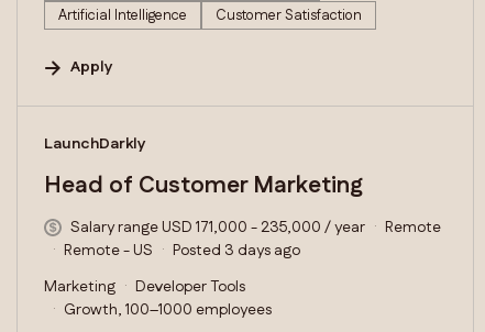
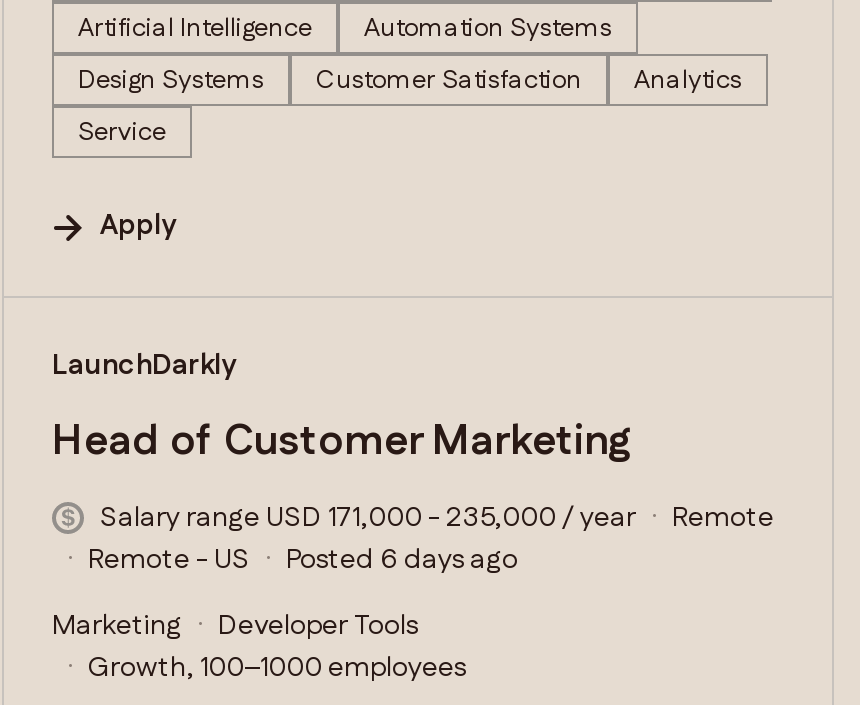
none -> [78,10,612,98] Automation Systems | Design Systems
none -> [78,62,742,150] Analytics | Service
[173,240,300,262] Posted 3 days ago -> [286,540,518,580] Posted 6 days ago

